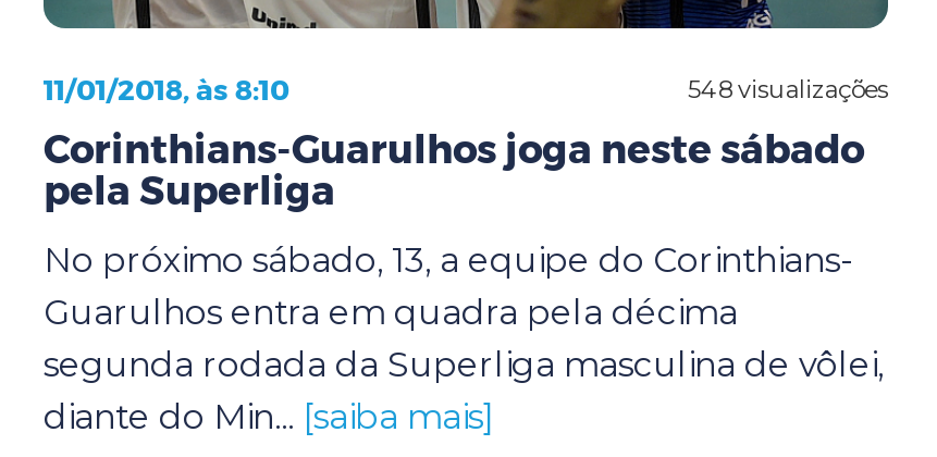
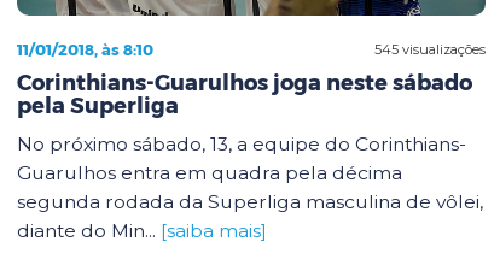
[688,73,888,103] 548 visualizações -> [374,40,486,57] 545 visualizações

